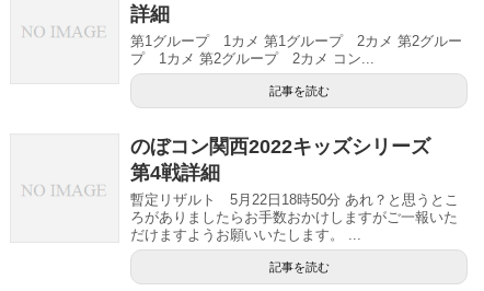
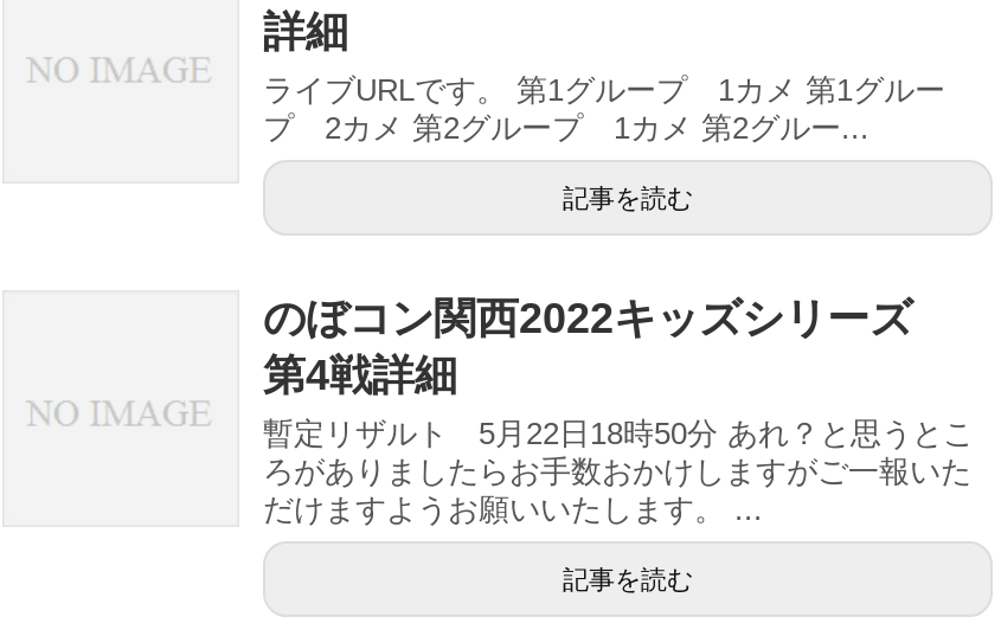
[130,33,462,67] 第1グループ 1カメ 第1グループ 2カメ 第2グルー | プ 1カメ 第2グループ 2カメ コン... -> [263,72,945,145] ライブURLです。 第1グループ 1カメ 第1グルー | プ 2カメ 第2グループ 1カメ 第2グルー...

